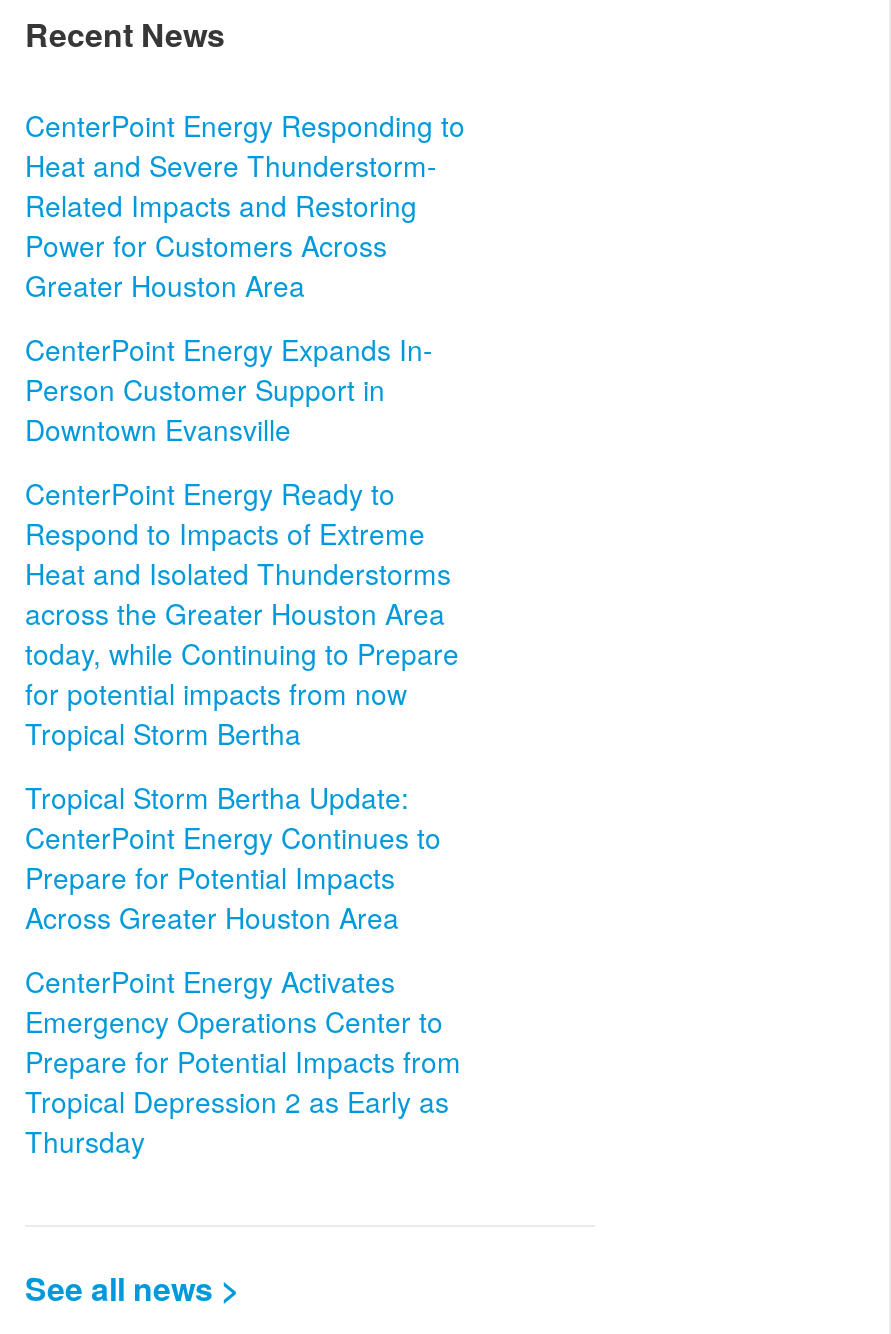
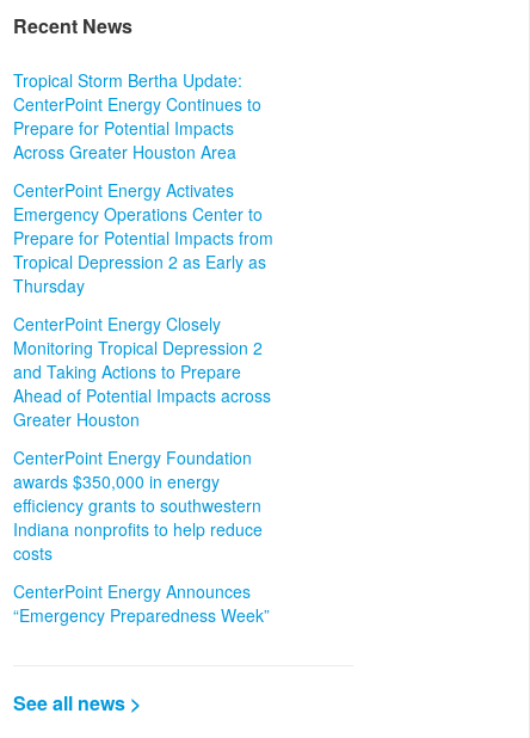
[25,105,465,753] CenterPoint Energy Responding to | Heat and Severe Thunderstorm- | Related Impacts and Restoring | Power for Customers Across | Greater Houston Area | CenterPoint Energy Expands In- | Person Customer Support in | Downtown Evansville | CenterPoint Energy Ready to | Respond to Impacts of Extreme | Heat and Isolated Thunderstorms | across the Greater Houston Area | today, while Continuing to Prepare | for potential impacts from now | Tropical Storm Bertha -> none
moved [25,777,461,1161] -> [13,68,273,297]: Tropical Storm Bertha Update: | CenterPoint Energy Continues to | Prepare for Potential Impacts | ... | Tropical Depression 2 as Early as | Thursday
none -> [13,312,271,627] CenterPoint Energy Closely | Monitoring Tropical Depression 2 | and Taking Actions to Prepare | Ahead of Potential Impacts across | Greater Houston | CenterPoint Energy Foundation | awards $350,000 in energy | efficiency grants to southwestern | Indiana nonprofits to help reduce | costs | CenterPoint Energy Announces | “Emergency Preparedness Week”

